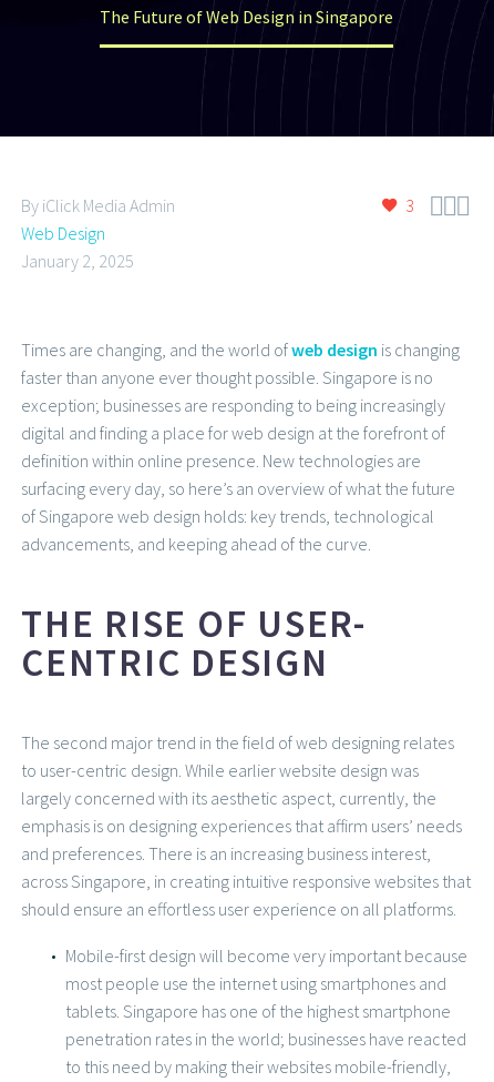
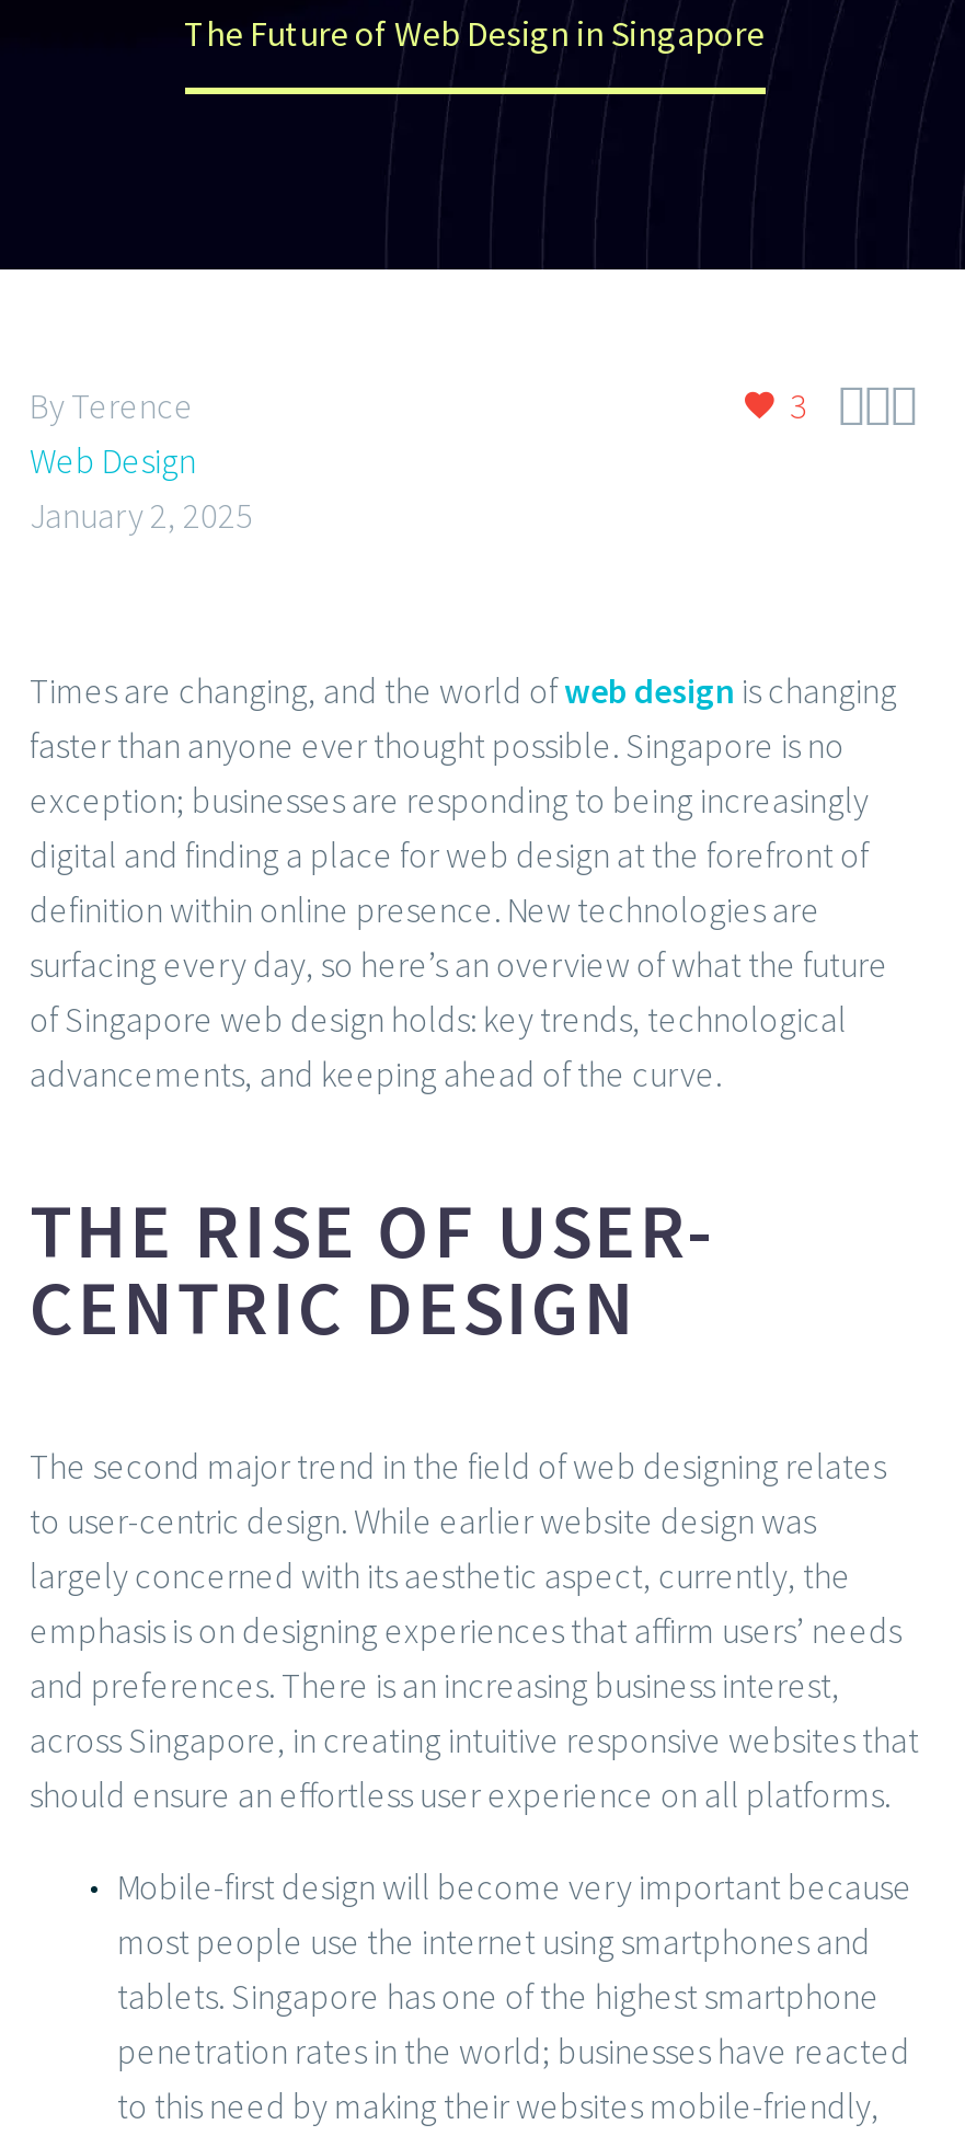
[21,194,175,216] By iClick Media Admin -> [30,383,194,426] By Terence

